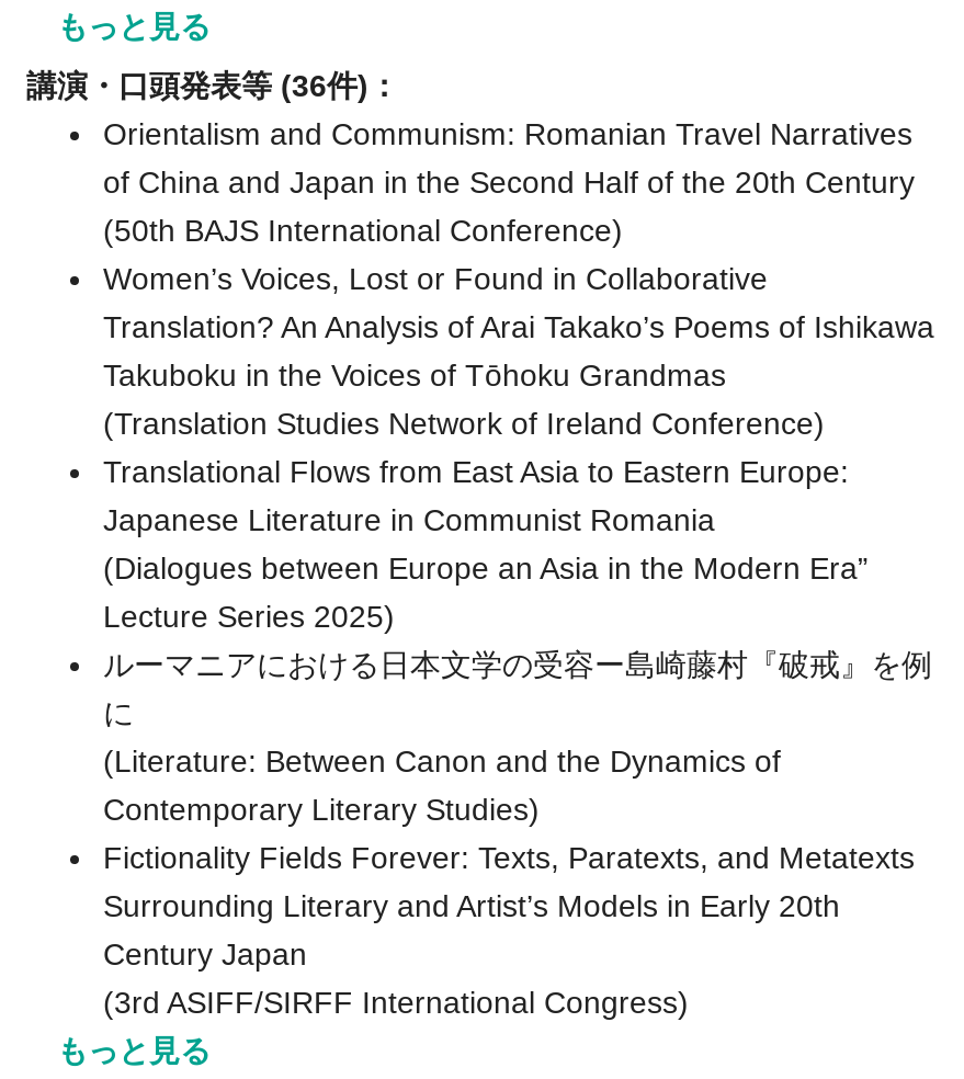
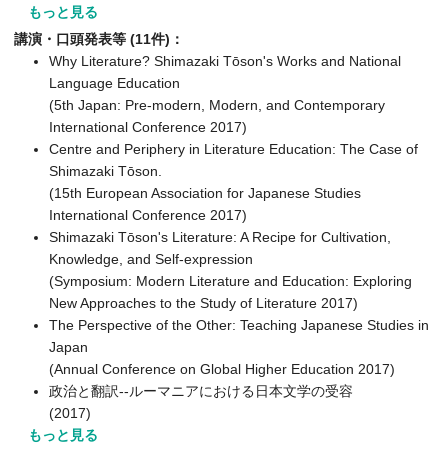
[26,68,934,1020] 講演・口頭発表等 (36件)： | Orientalism and Communism: Romanian Travel Narratives | of China and Japan in the Second Half of the 20th Century | (50th BAJS International Conference) | Women’s Voices, Lost or Found in Collaborative | Translation? An Analysis of Arai Takako’s Poems of Ishikawa | Takuboku in the Voices of Tōhoku Grandmas | (Translation Studies Network of Ireland Conference) | Translational Flows from East Asia to Eastern Europe: | Japanese Literature in Communist Romania | (Dialogues between Europe an Asia in the Modern Era” | Lecture Series 2025) | ルーマニアにおける日本文学の受容ー島崎藤村『破戒』を例 | に | (Literature: Between Canon and the Dynamics of | Contemporary Literary Studies) | Fictionality Fields Forever: Texts, Paratexts, and Metatexts | Surrounding Literary and Artist’s Models in Early 20th | Century Japan | (3rd ASIFF/SIRFF International Congress) -> [14,31,429,421] 講演・口頭発表等 (11件)： | Why Literature? Shimazaki Tōson's Works and National | Language Education | (5th Japan: Pre-modern, Modern, and Contemporary | International Conference 2017) | Centre and Periphery in Literature Education: The Case of | Shimazaki Tōson. | (15th European Association for Japanese Studies | International Conference 2017) | Shimazaki Tōson's Literature: A Recipe for Cultivation, | Knowledge, and Self-expression | (Symposium: Modern Literature and Education: Exploring | New Approaches to the Study of Literature 2017) | The Perspective of the Other: Teaching Japanese Studies in | Japan | (Annual Conference on Global Higher Education 2017) | 政治と翻訳--ルーマニアにおける日本文学の受容 | (2017)

